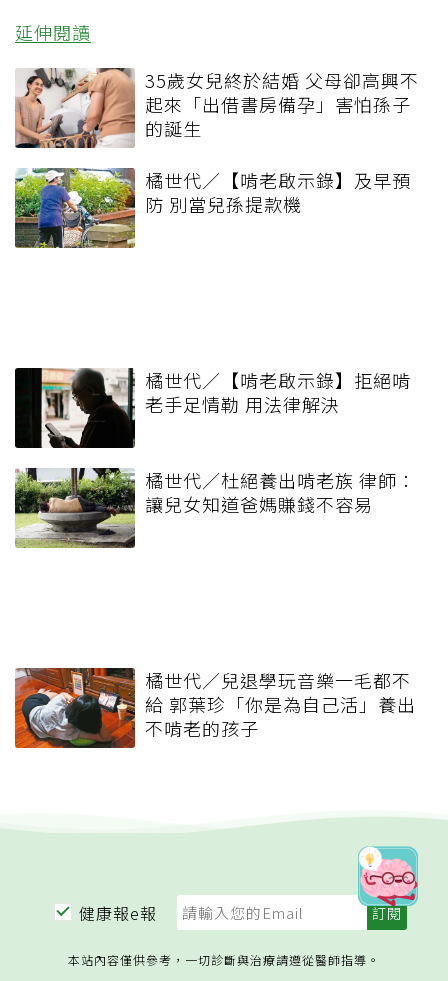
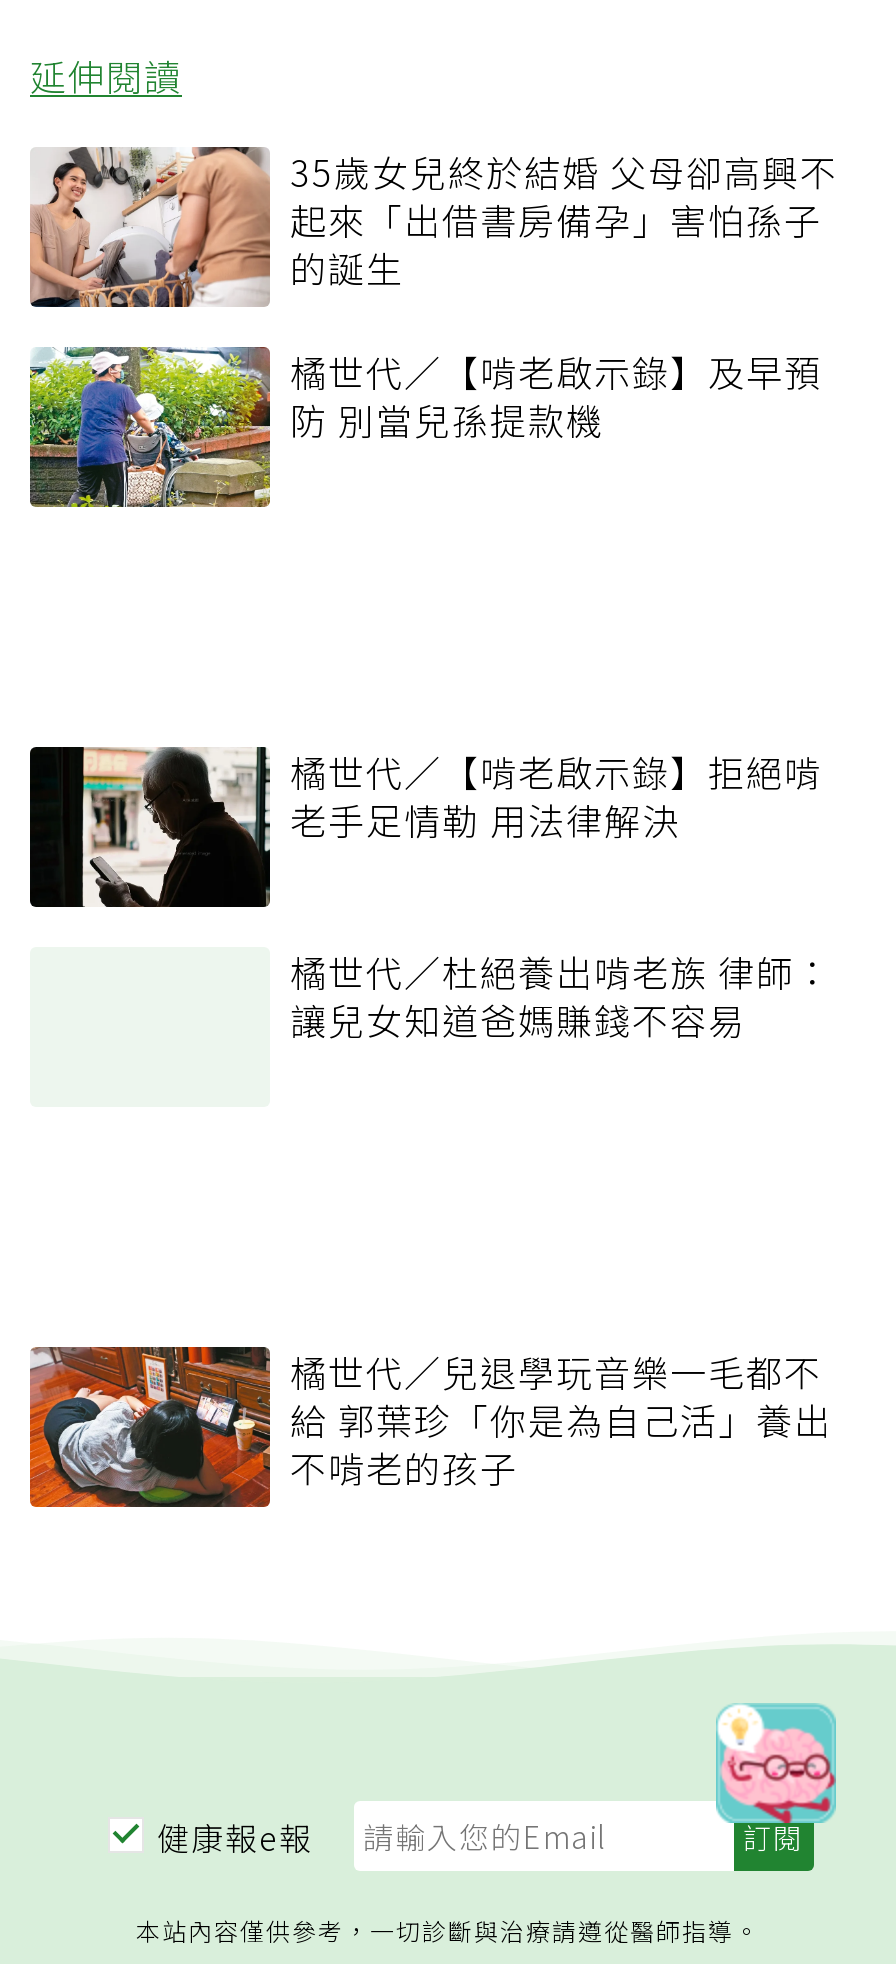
[14,467,136,549] [image] -> none

